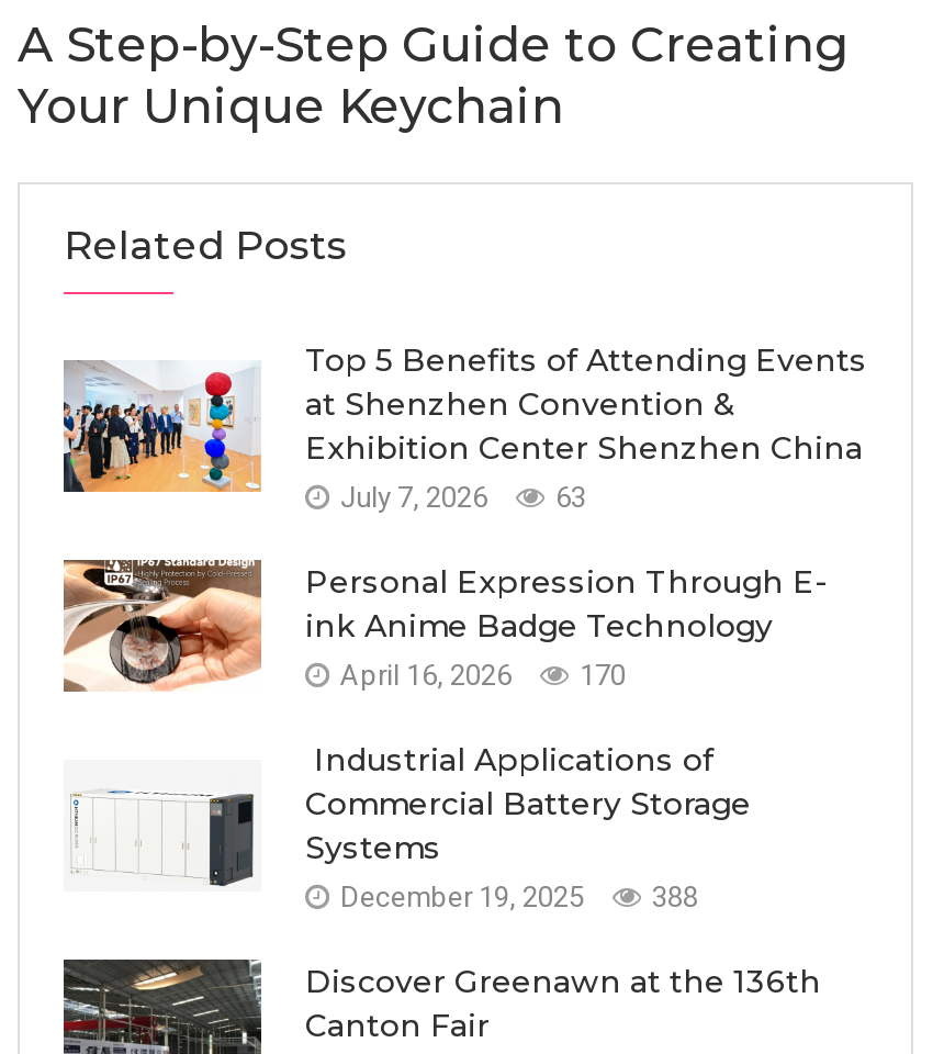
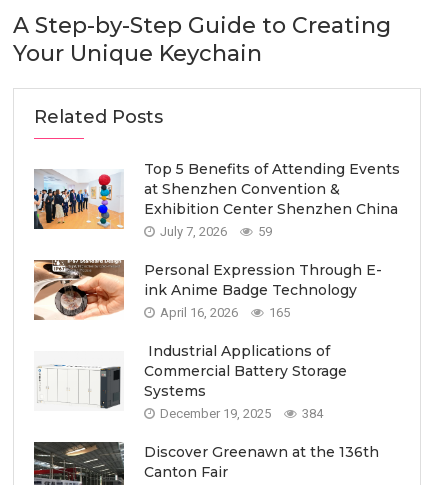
[555,480,586,513] 63 -> [258,224,272,239] 59
[580,658,626,691] 170 -> [269,305,290,320] 165
[652,880,698,913] 388 -> [302,406,323,421] 384

